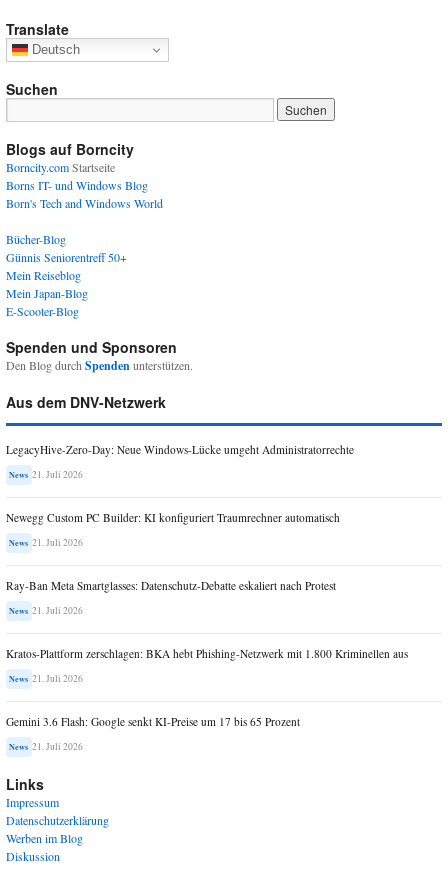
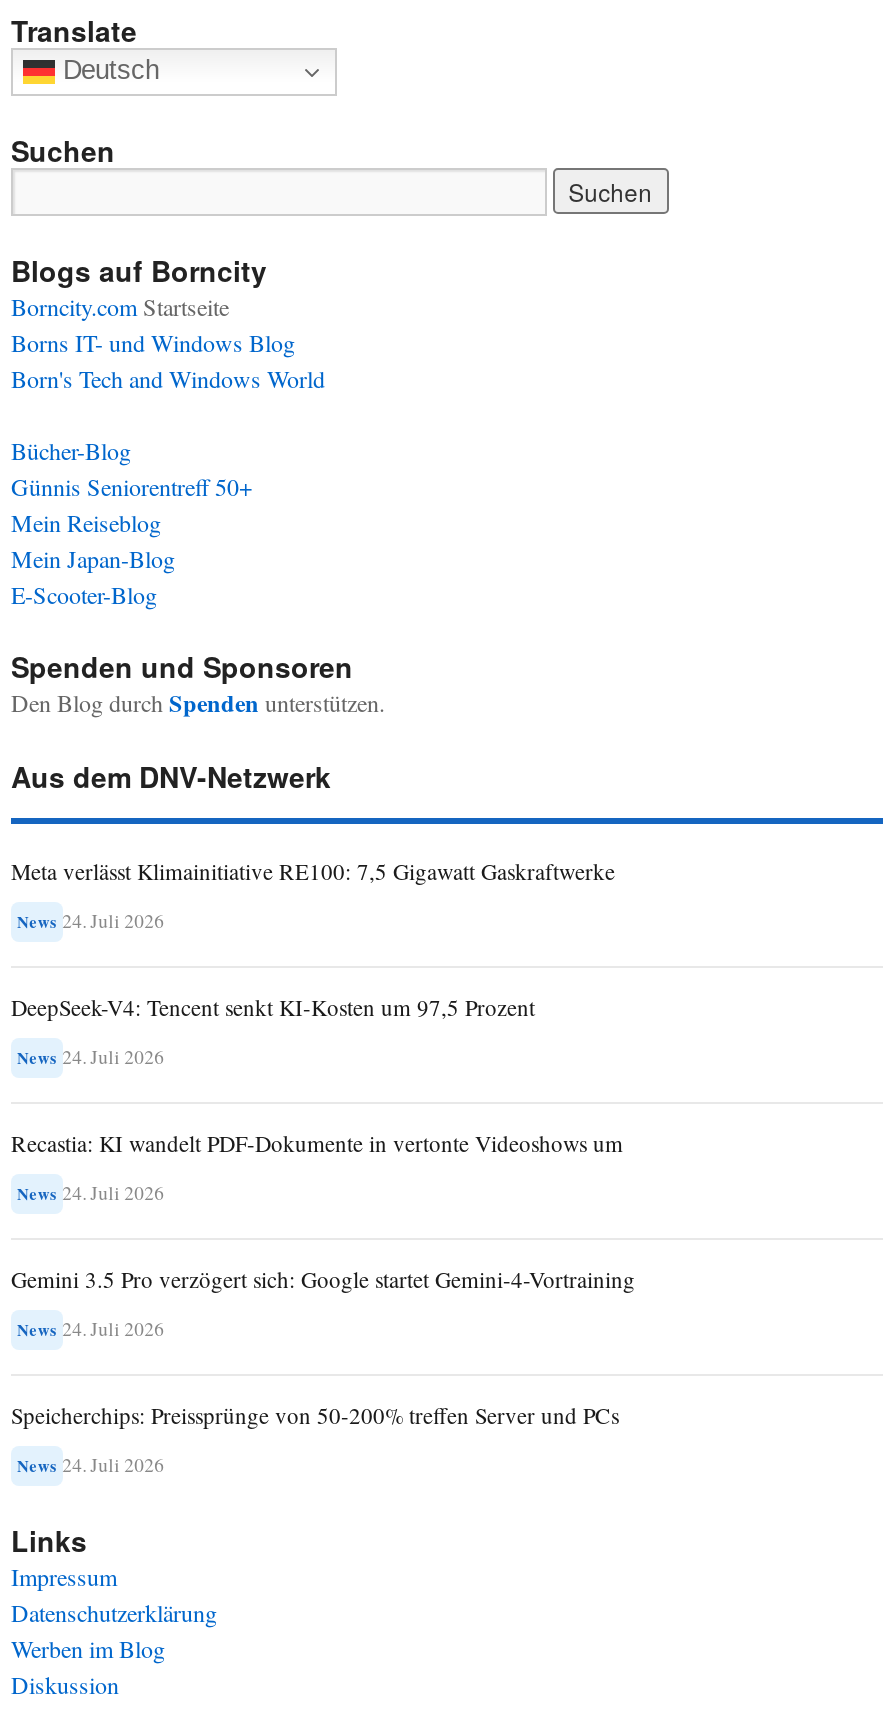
[6,442,354,457] LegacyHive-Zero-Day: Neue Windows-Lücke umgeht Administratorrechte -> [11,857,615,887] Meta verlässt Klimainitiative RE100: 7,5 Gigawatt Gaskraftwerke
[9,468,83,481] News 21. Juli 2026 -> [17,909,164,935] News 24. Juli 2026
[6,510,340,525] Newegg Custom PC Builder: KI konfiguriert Traumrechner automatisch -> [11,993,535,1023] DeepSeek-V4: Tencent senkt KI-Kosten um 97,5 Prozent
[9,536,83,549] News 21. Juli 2026 -> [17,1045,164,1071] News 24. Juli 2026
[6,578,336,593] Ray-Ban Meta Smartglasses: Datenschutz-Debatte eskaliert nach Protest -> [11,1129,623,1159] Recastia: KI wandelt PDF-Dokumente in vertonte Videoshows um
[9,604,83,617] News 21. Juli 2026 -> [17,1181,164,1207] News 24. Juli 2026
[6,646,408,661] Kratos-Plattform zerschlagen: BKA hebt Phishing-Netzwerk mit 1.800 Kriminellen aus -> [11,1265,635,1295] Gemini 3.5 Pro verzögert sich: Google startet Gemini-4-Vortraining
[9,672,83,685] News 21. Juli 2026 -> [17,1317,164,1343] News 24. Juli 2026
[6,714,300,729] Gemini 3.6 Flash: Google senkt KI-Preise um 17 bis 65 Prozent -> [11,1401,619,1431] Speicherchips: Preissprünge von 50-200% treffen Server und PCs
[9,740,83,753] News 21. Juli 2026 -> [17,1453,164,1479] News 24. Juli 2026

